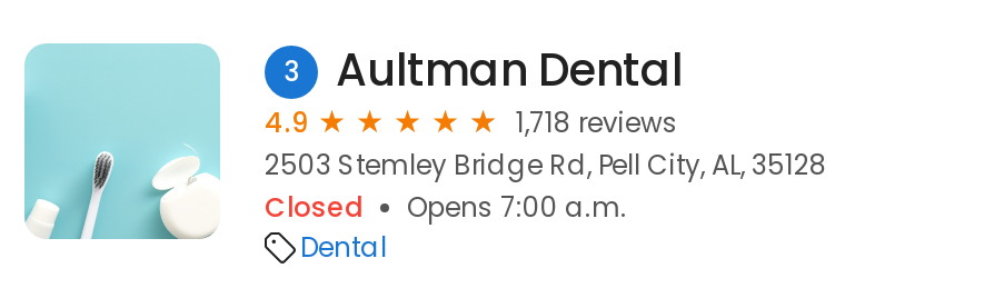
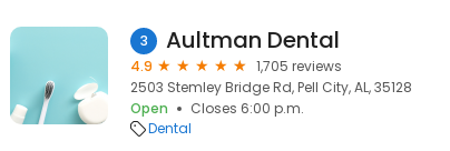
[516,103,678,141] 1,718 reviews -> [256,57,342,75] 1,705 reviews
[265,188,627,226] Closed | Opens 7:00 a.m. -> [130,99,304,118] Open | Closes 6:00 p.m.

